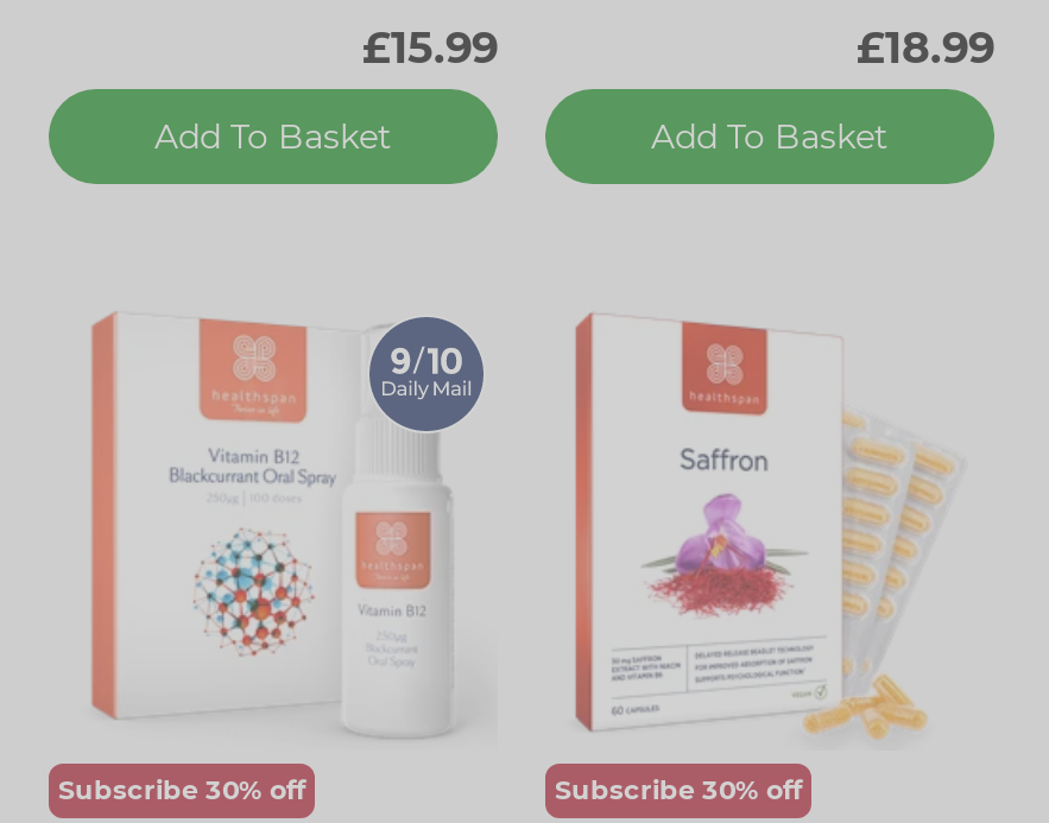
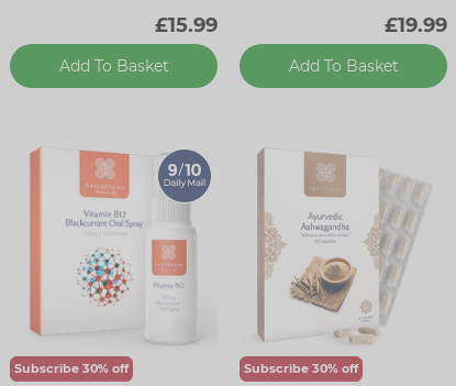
[857,22,994,75] £18.99 -> [385,13,447,37] £19.99
[574,312,956,742] [image] -> [254,148,432,345] [image]

